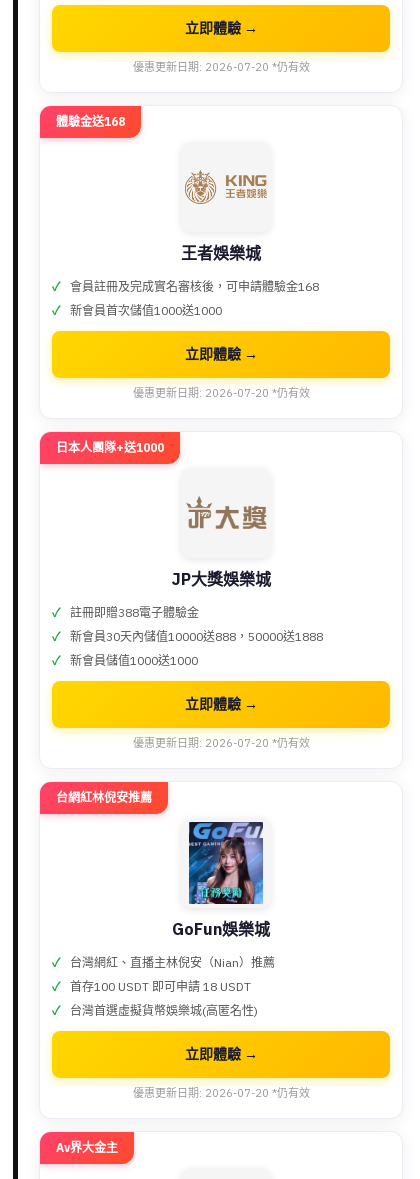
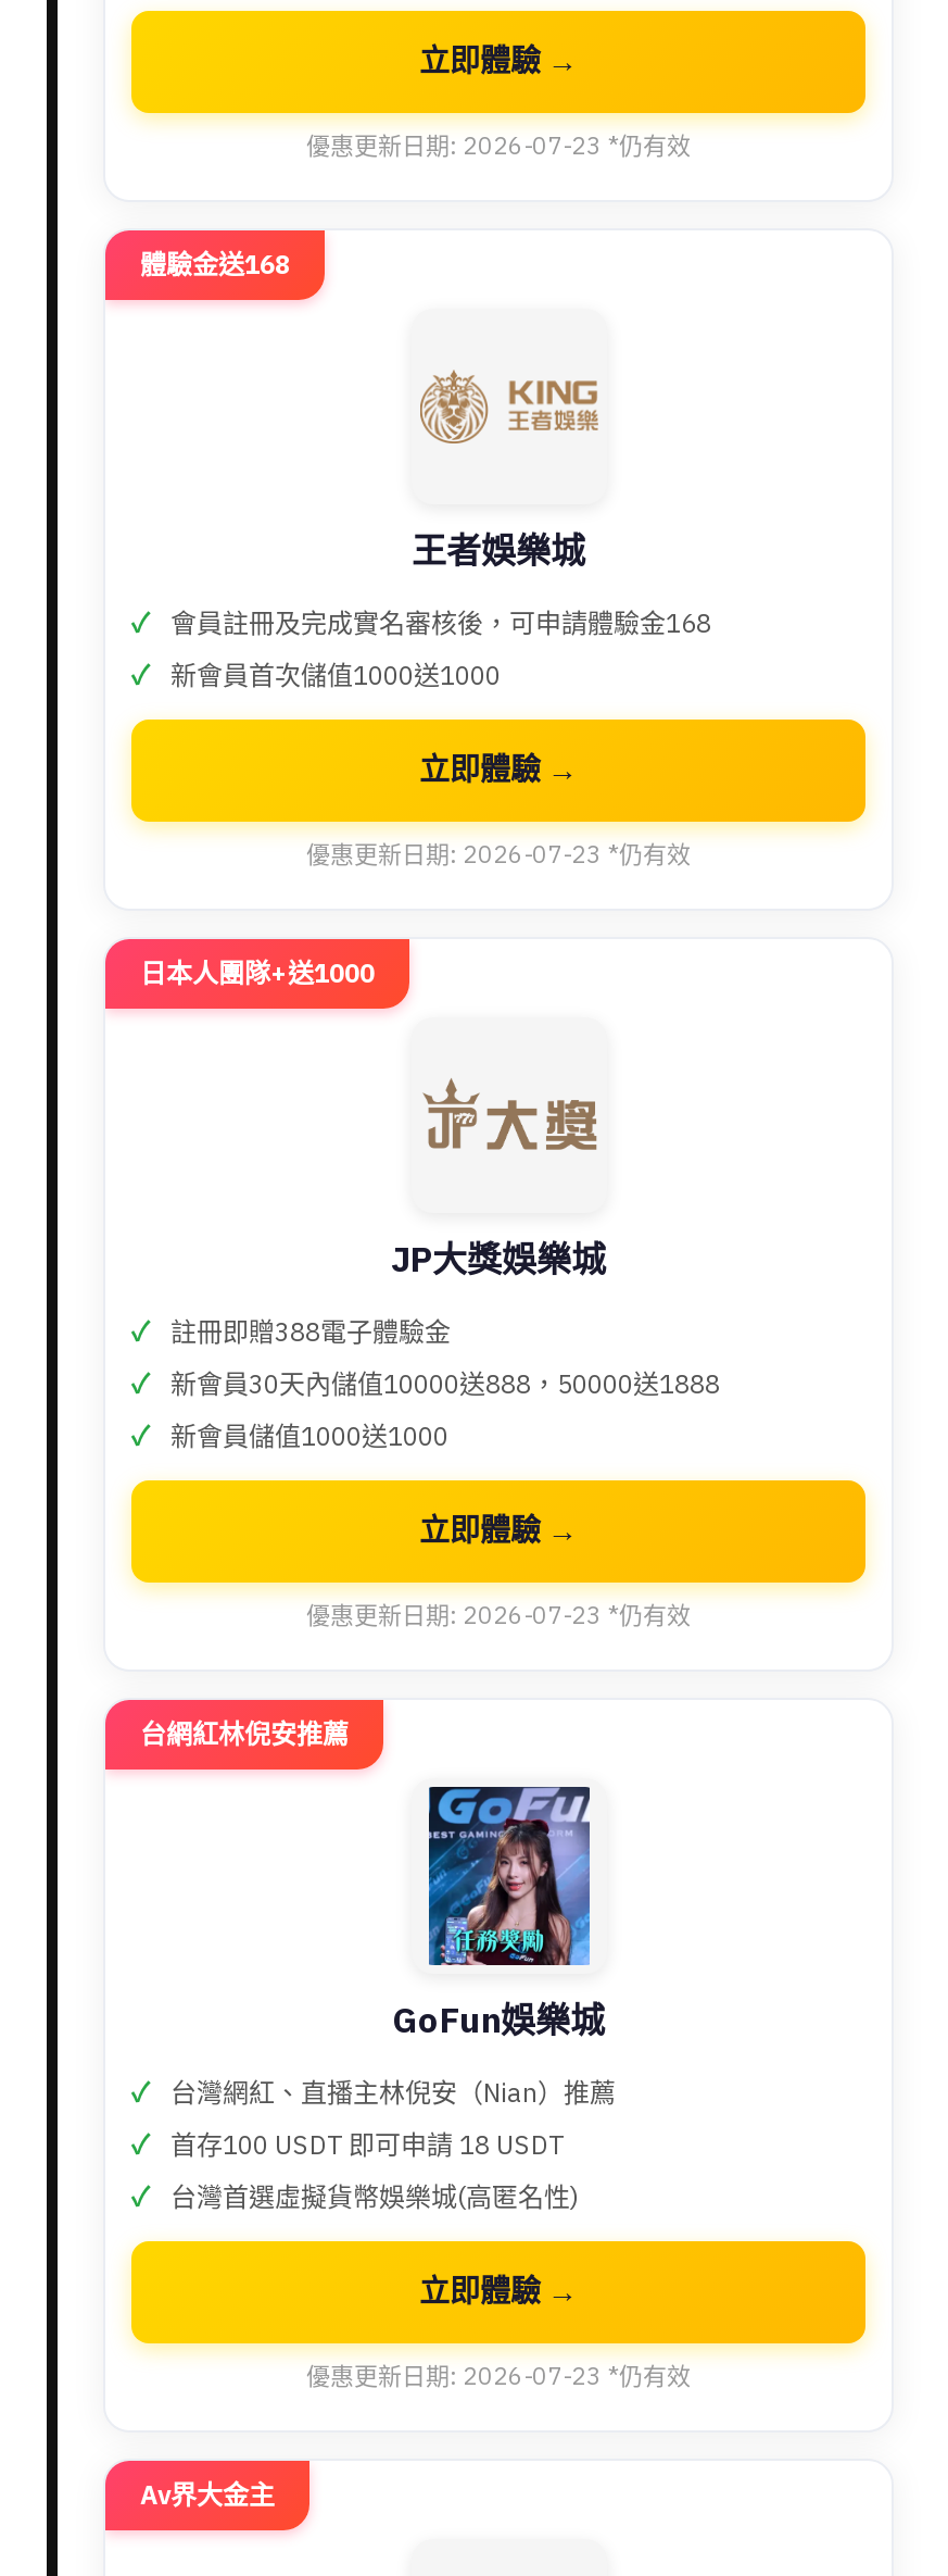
[132,60,309,74] 優惠更新日期: 2026-07-20 *仍有效 -> [306,131,691,161] 優惠更新日期: 2026-07-23 *仍有效
[132,386,309,400] 優惠更新日期: 2026-07-20 *仍有效 -> [306,840,691,870] 優惠更新日期: 2026-07-23 *仍有效
[132,736,309,750] 優惠更新日期: 2026-07-20 *仍有效 -> [306,1600,691,1631] 優惠更新日期: 2026-07-23 *仍有效
[132,1086,309,1100] 優惠更新日期: 2026-07-20 *仍有效 -> [306,2361,691,2392] 優惠更新日期: 2026-07-23 *仍有效

